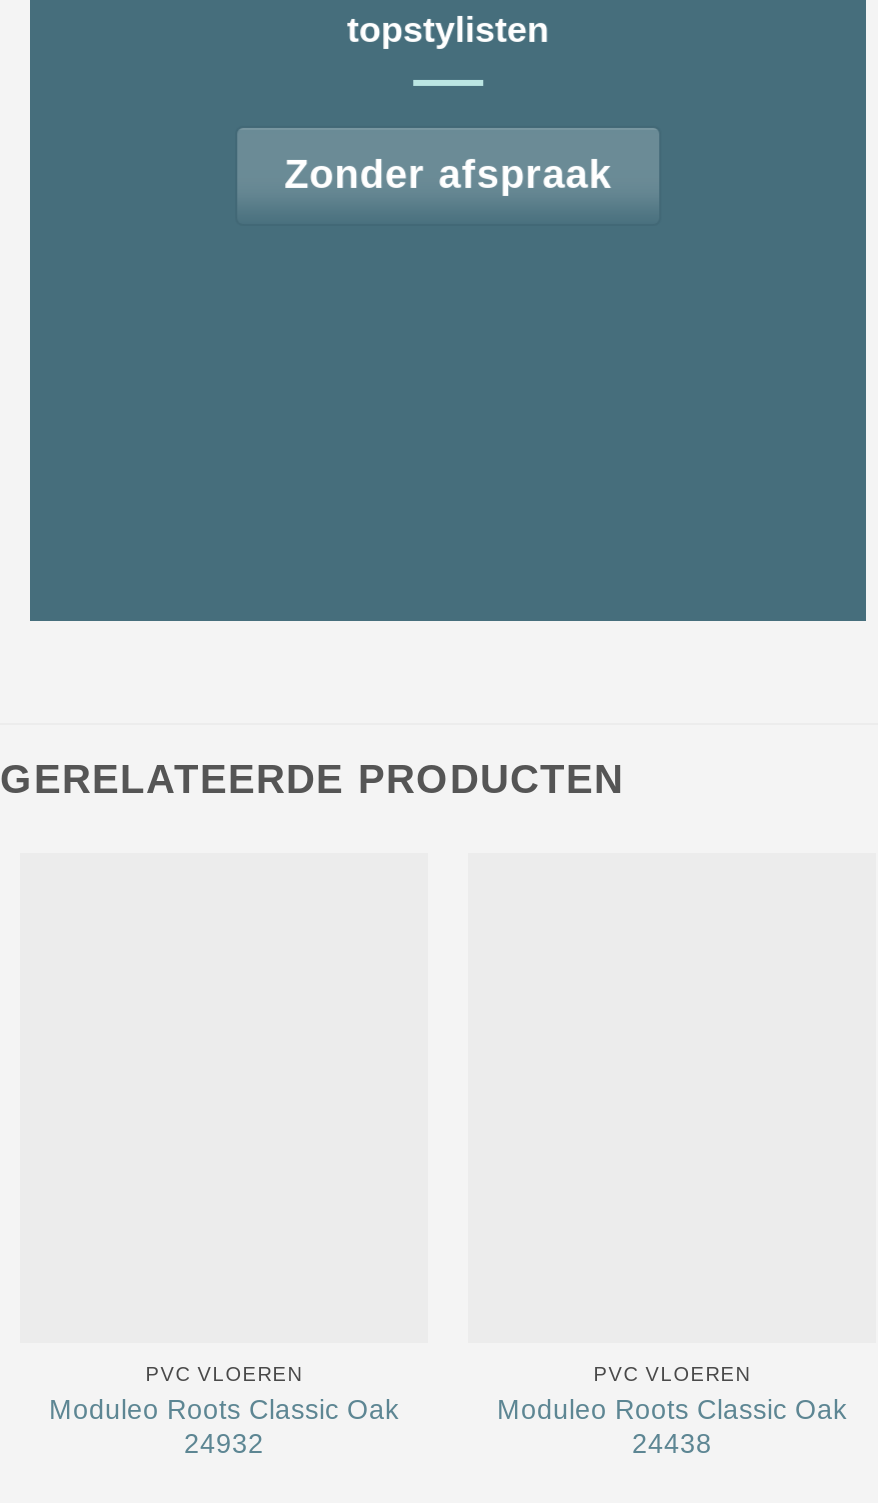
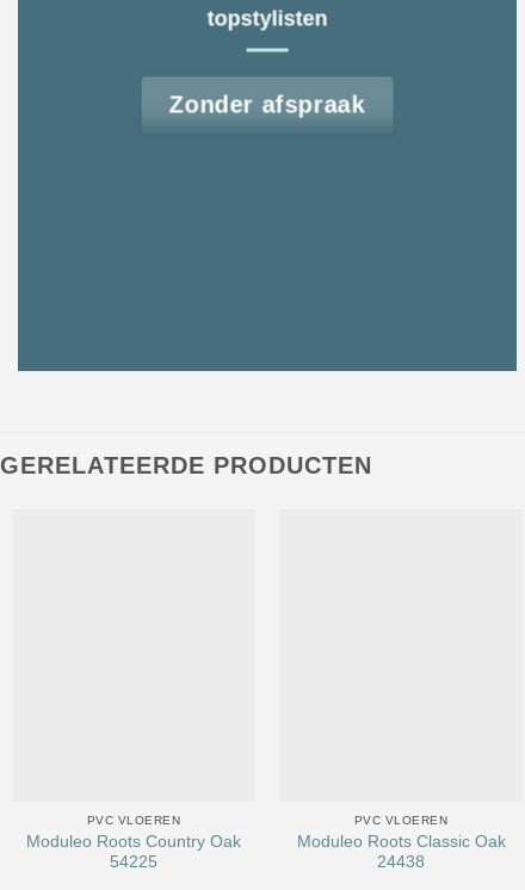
[49,1395,399,1425] Moduleo Roots Classic Oak -> [26,833,241,851] Moduleo Roots Country Oak
[184,1429,264,1459] 24932 -> [110,853,157,871] 54225

